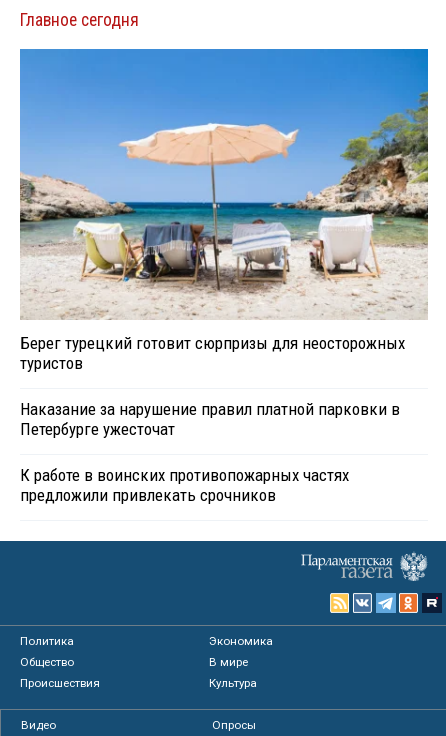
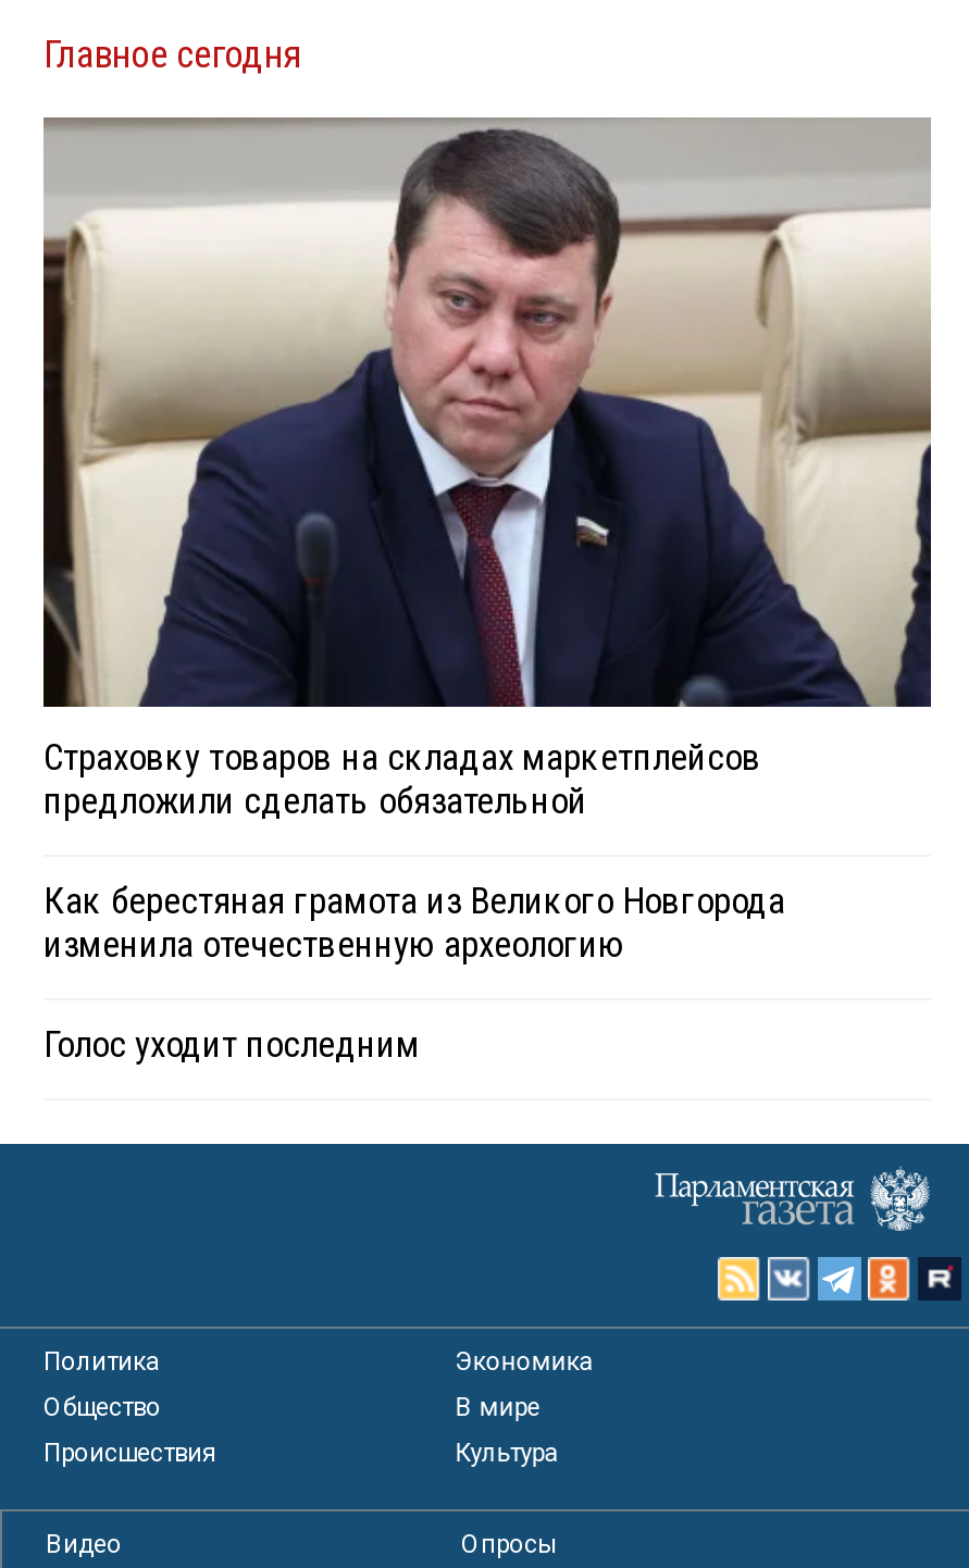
[19,48,429,373] [image] | Берег турецкий готовит сюрпризы для неосторожных | туристов -> [41,115,933,822] [image] | Страховку товаров на складах маркетплейсов | предложили сделать обязательной
[20,399,400,439] Наказание за нарушение правил платной парковки в | Петербурге ужесточат -> [44,878,785,965] Как берестяная грамота из Великого Новгорода | изменила отечественную археологию
[20,465,349,505] К работе в воинских противопожарных частях | предложили привлекать срочников -> [44,1022,420,1065] Голос уходит последним

